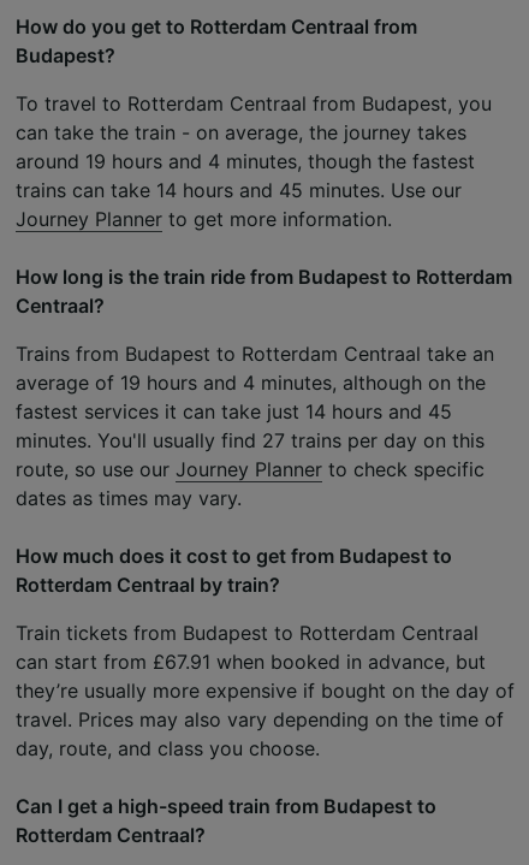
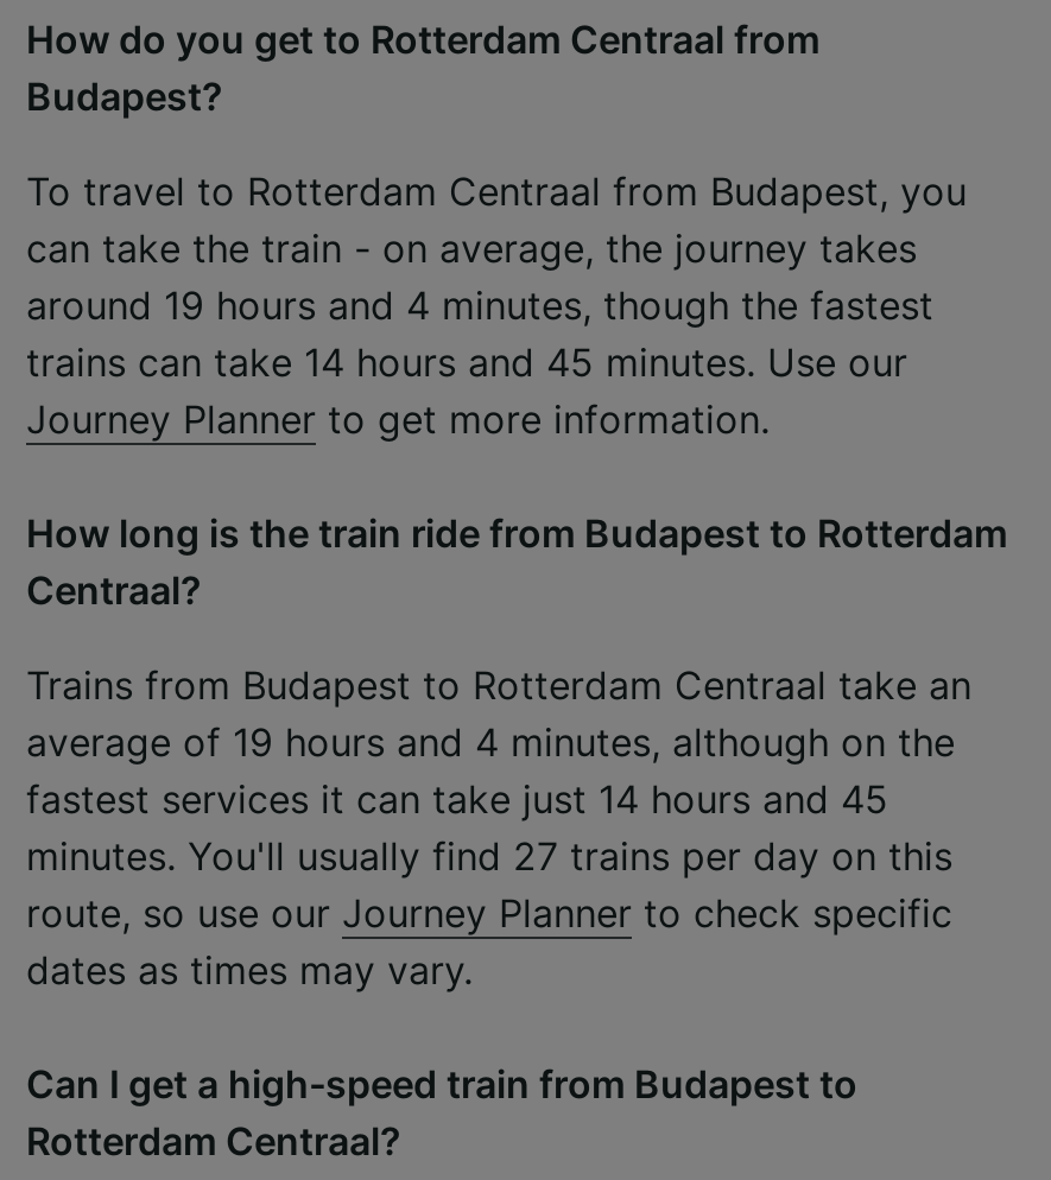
[16,543,515,760] How much does it cost to get from Budapest to | Rotterdam Centraal by train? | Train tickets from Budapest to Rotterdam Centraal | can start from £67.91 when booked in advance, but | they’re usually more expensive if bought on the day of | travel. Prices may also vary depending on the time of | day, route, and class you choose. -> none

